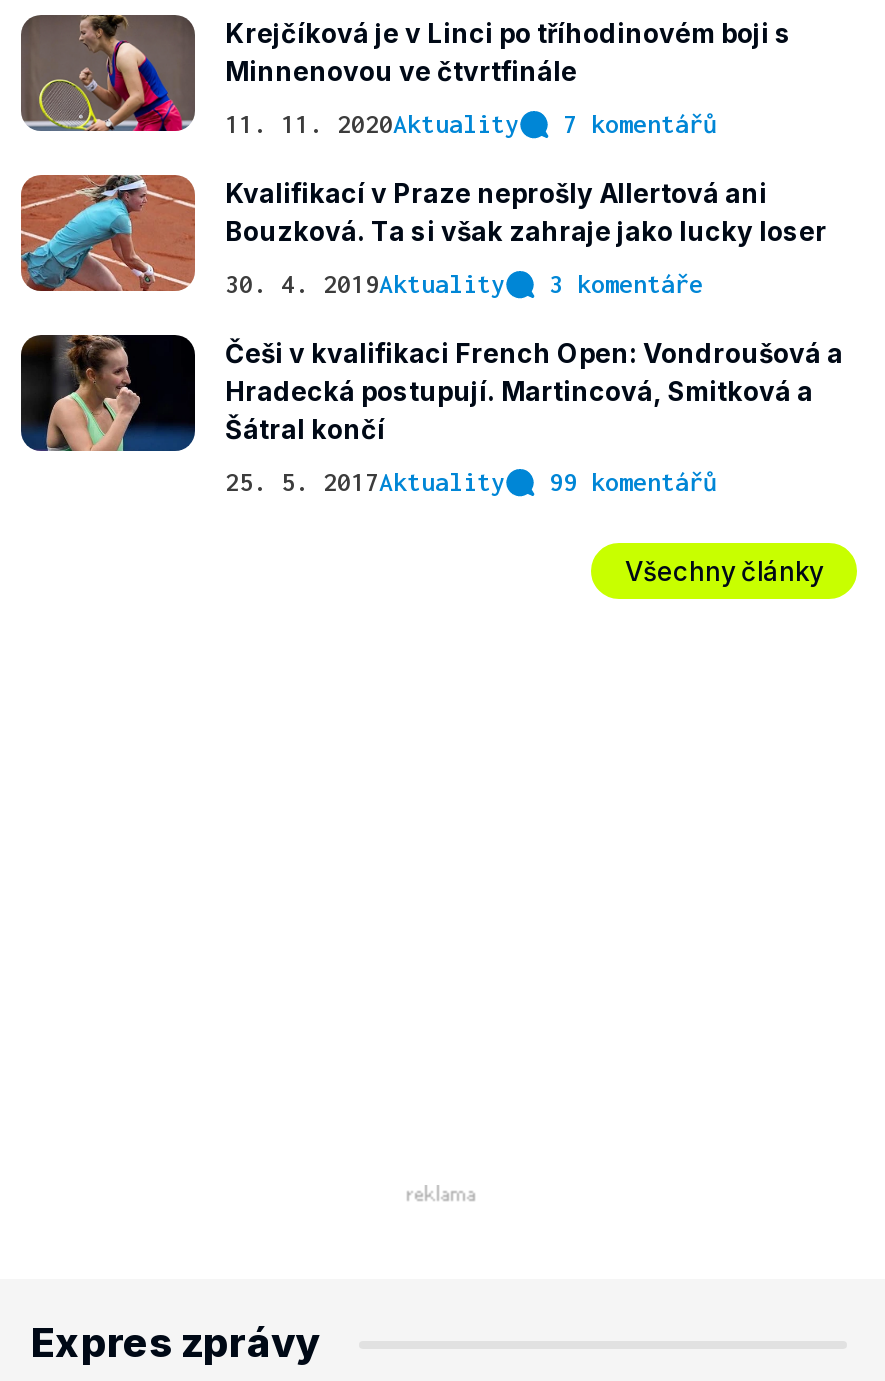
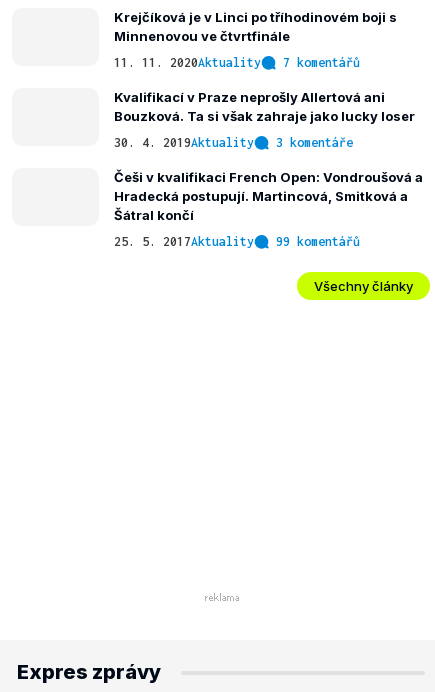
[19,13,197,133] [image] -> none
[19,173,197,293] [image] -> none
[19,333,197,453] [image] -> none

